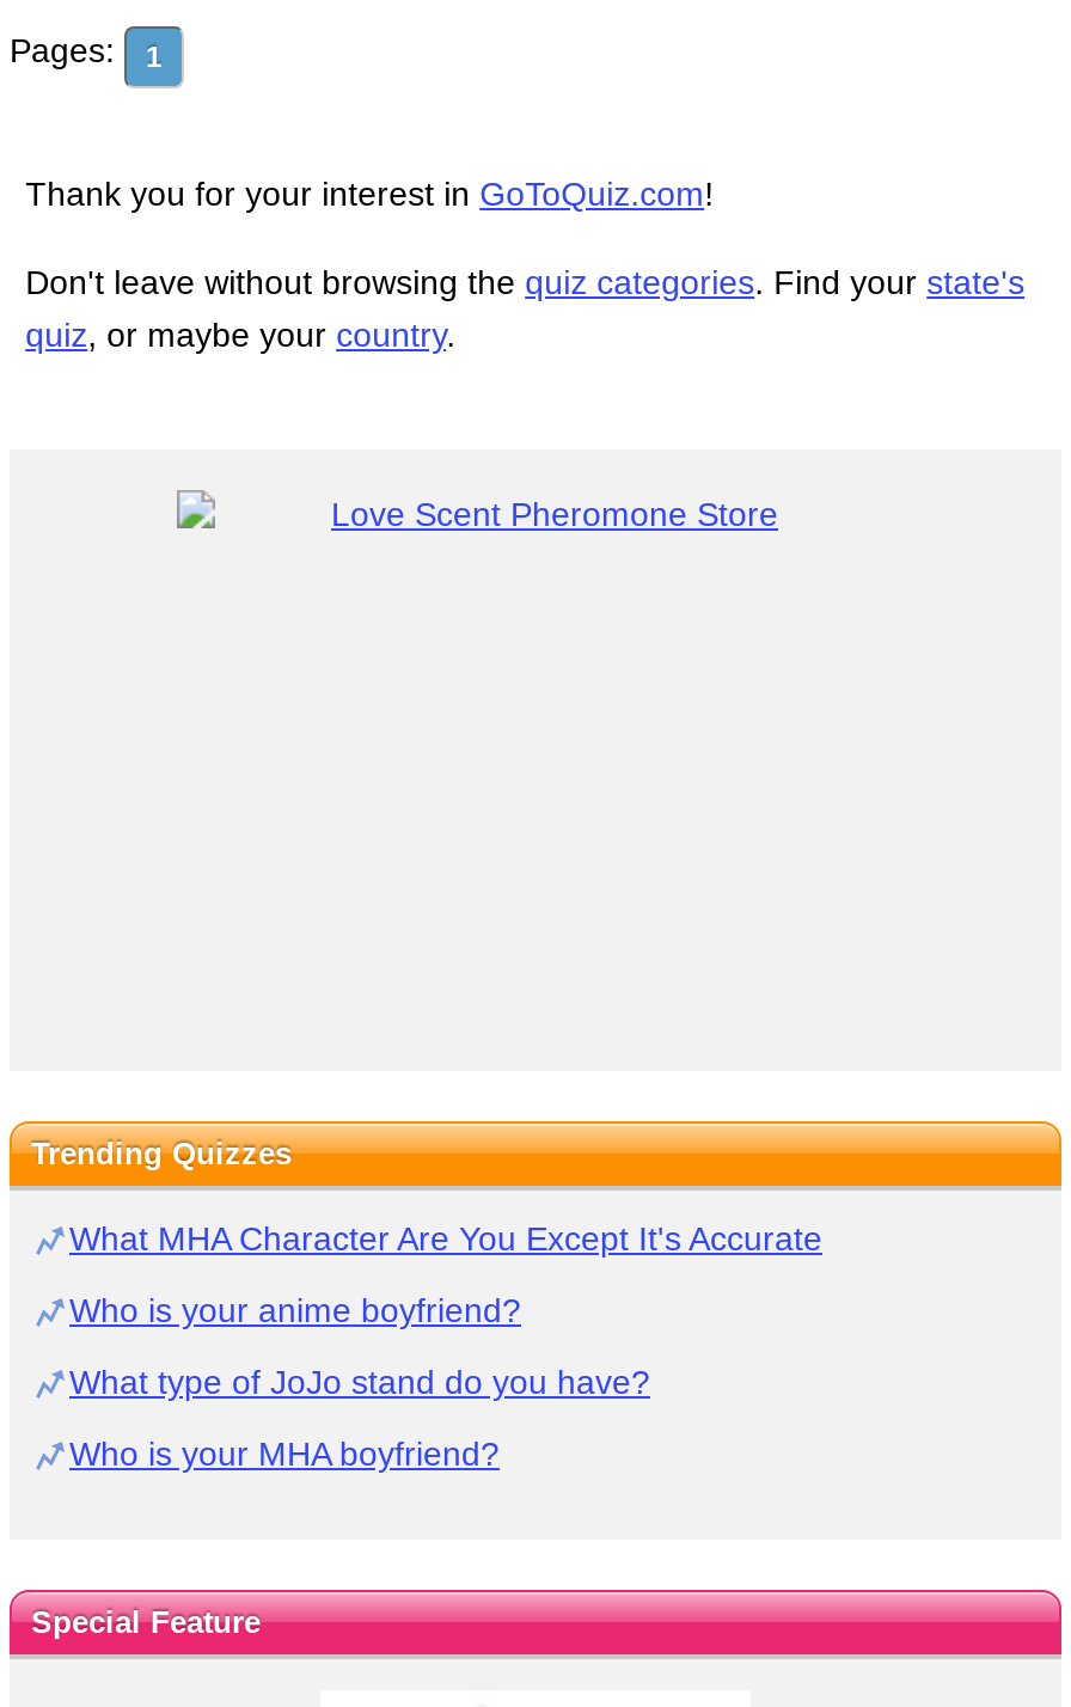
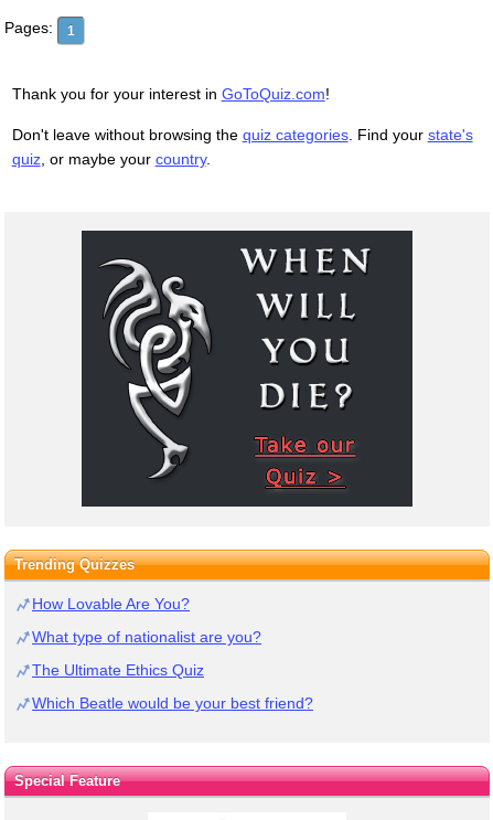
none -> [81,230,414,508] [image]
[69,1219,822,1257] What MHA Character Are You Except It's Accurate -> [32,595,190,612] How Lovable Are You?
[69,1291,521,1329] Who is your anime boyfriend? -> [32,628,261,646] What type of nationalist are you?
[69,1362,650,1401] What type of JoJo stand do you have? -> [32,661,204,679] The Ultimate Ethics Quiz
[69,1434,500,1472] Who is your MHA boyfriend? -> [32,694,313,712] Which Beatle would be your best friend?

